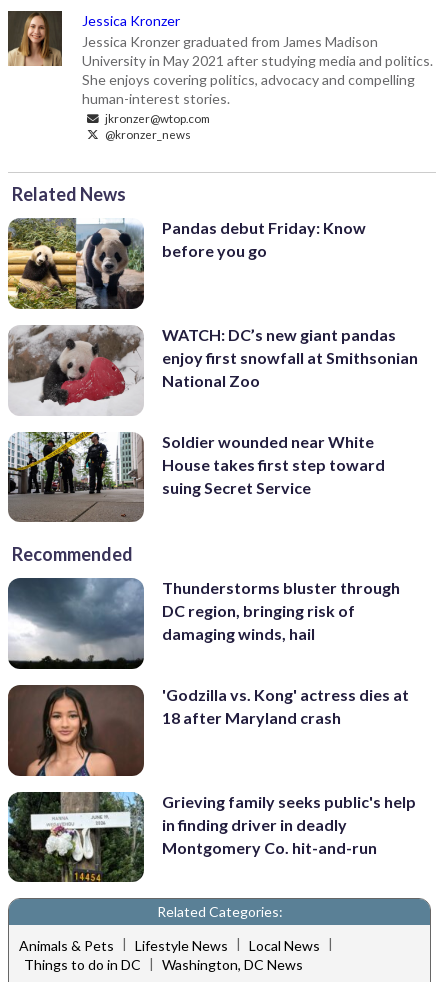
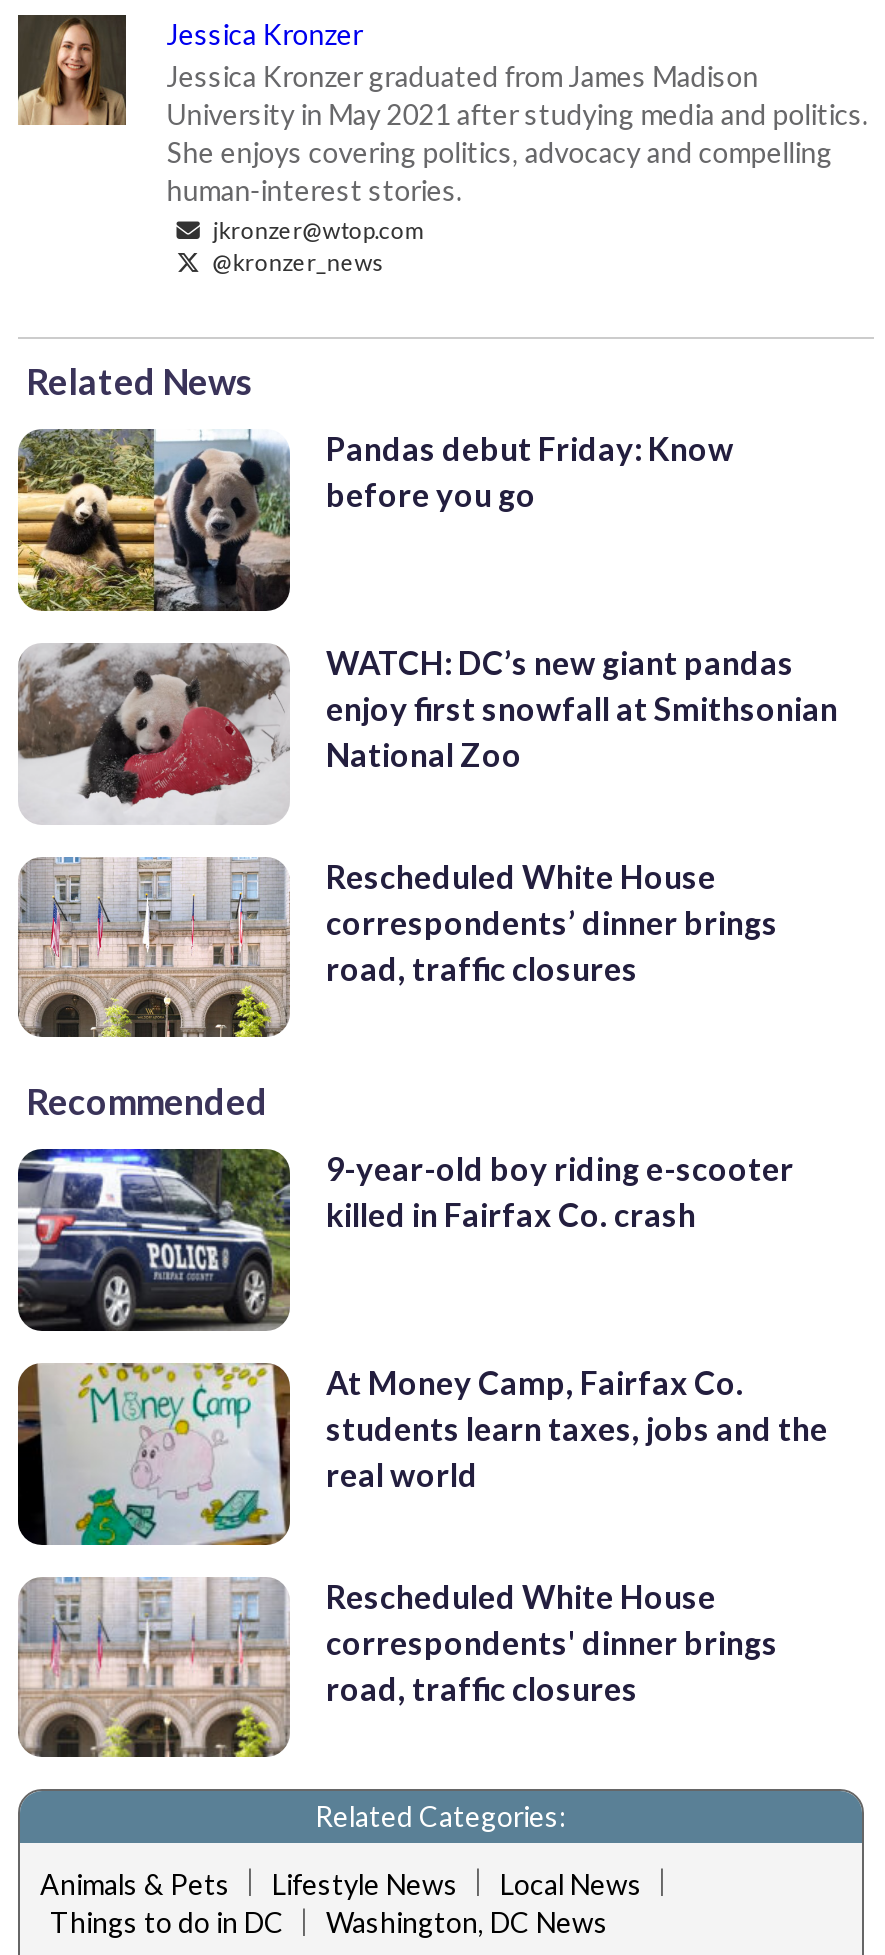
[8,431,385,523] [image] | Soldier wounded near White | House takes first step toward | suing Secret Service -> [18,855,778,1039] [image] | Rescheduled White House | correspondents’ dinner brings | road, traffic closures
[8,577,400,670] [image] | Thunderstorms bluster through | DC region, bringing risk of | damaging winds, hail -> [16,1147,794,1333] [image] | 9-year-old boy riding e-scooter | killed in Fairfax Co. crash
[8,684,409,777] [image] | 'Godzilla vs. Kong' actress dies at | 18 after Maryland crash -> [18,1361,828,1547] [image] | At Money Camp, Fairfax Co. | students learn taxes, jobs and the | real world
[8,791,416,883] [image] | Grieving family seeks public's help | in finding driver in deadly | Montgomery Co. hit-and-run -> [18,1575,778,1759] [image] | Rescheduled White House | correspondents' dinner brings | road, traffic closures

